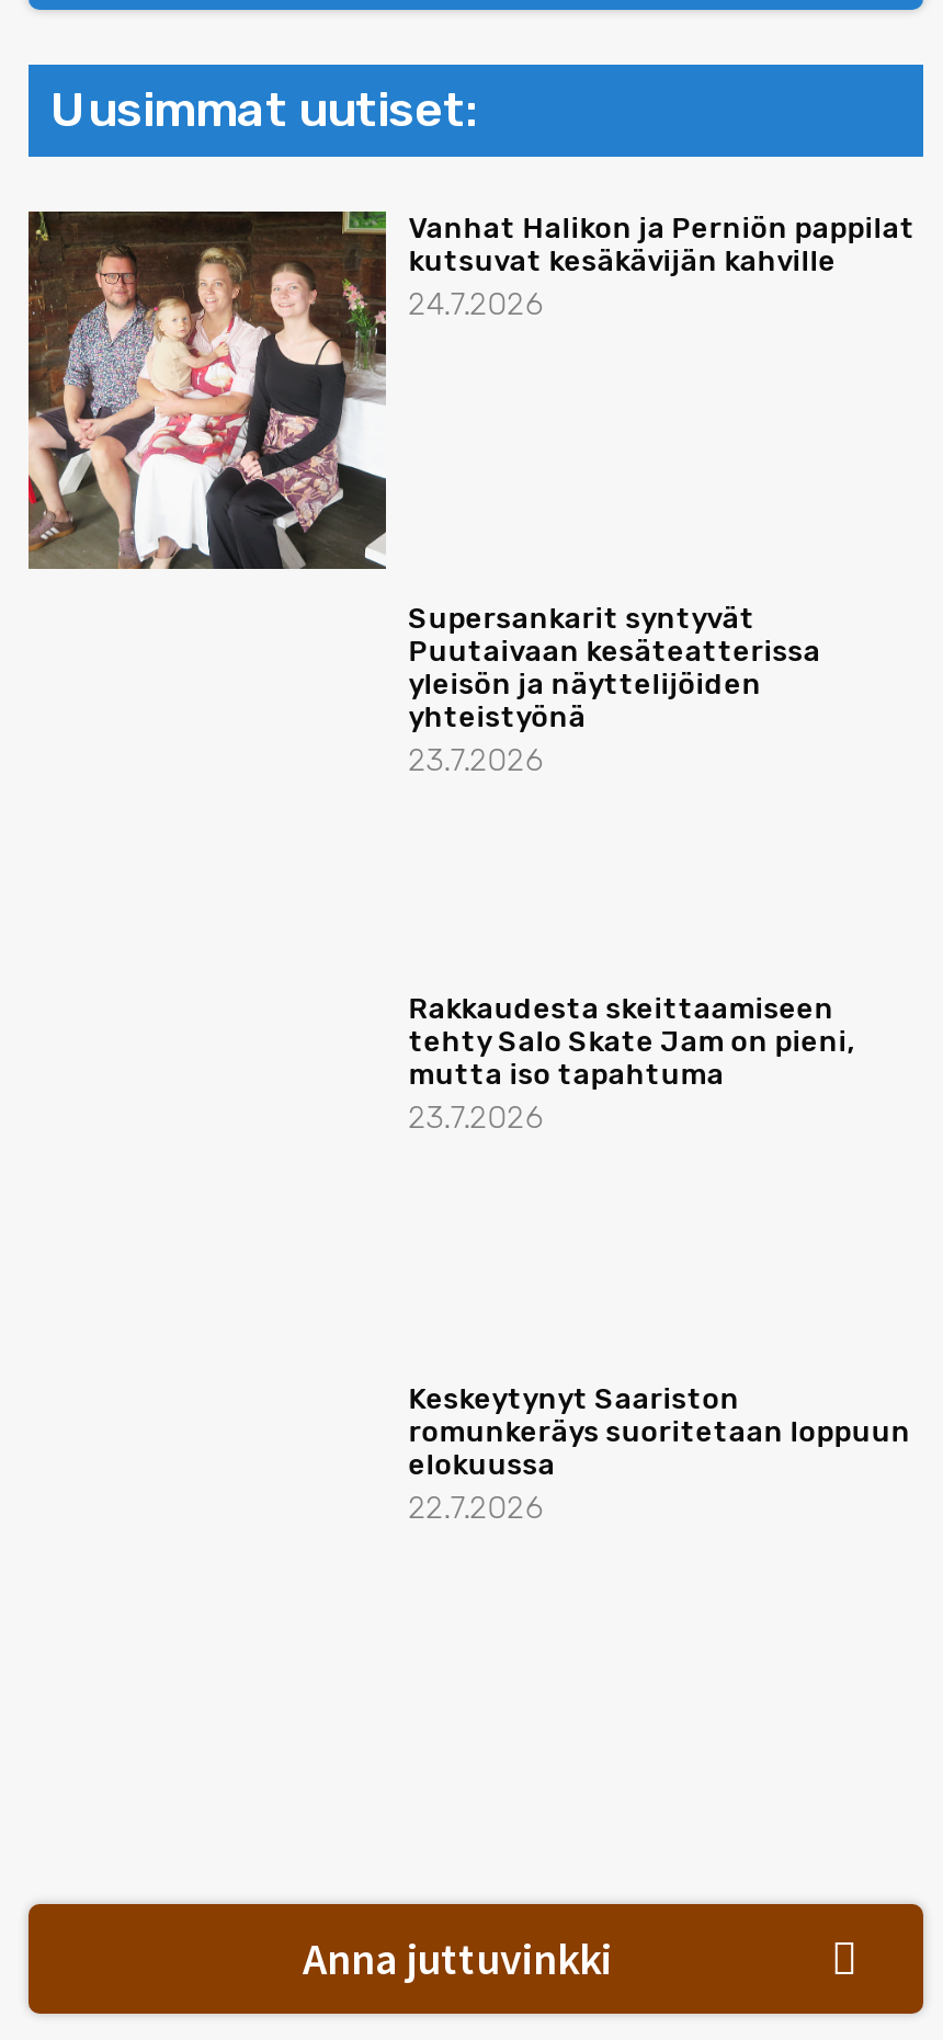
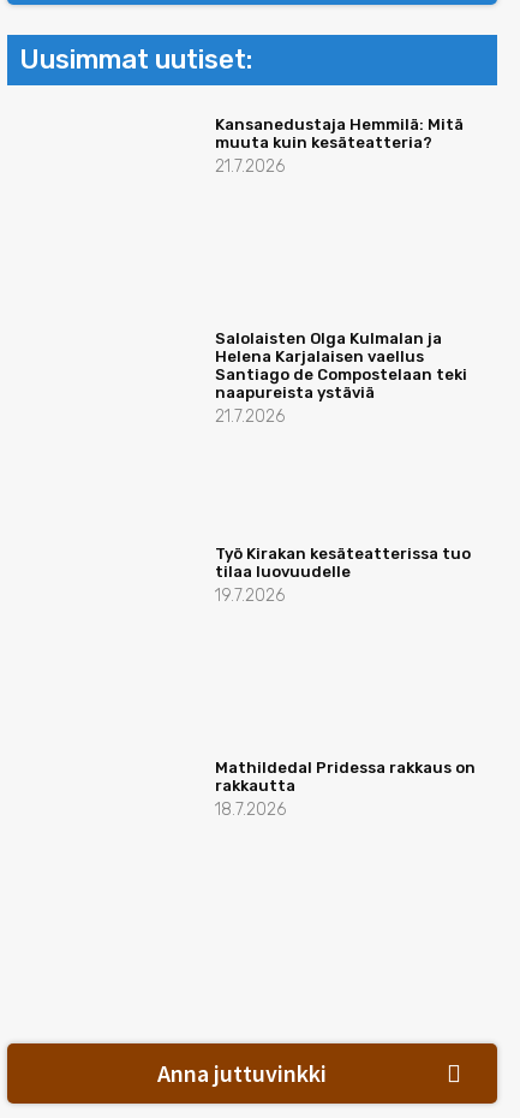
[26,208,388,572] [image] -> none
[408,211,915,323] Vanhat Halikon ja Perniön pappilat | kutsuvat kesäkävijän kahville | 24.7.2026 -> [215,116,464,177] Kansanedustaja Hemmilä: Mitä | muuta kuin kesäteatteria? | 21.7.2026
[408,602,821,779] Supersankarit syntyvät | Puutaivaan kesäteatterissa | yleisön ja näyttelijöiden | yhteistyönä | 23.7.2026 -> [215,330,467,427] Salolaisten Olga Kulmalan ja | Helena Karjalaisen vaellus | Santiago de Compostelaan teki | naapureista ystäviä | 21.7.2026
[408,992,854,1137] Rakkaudesta skeittaamiseen | tehty Salo Skate Jam on pieni, | mutta iso tapahtuma | 23.7.2026 -> [215,544,471,605] Työ Kirakan kesäteatterissa tuo | tilaa luovuudelle | 19.7.2026
[408,1383,911,1527] Keskeytynyt Saariston | romunkeräys suoritetaan loppuun | elokuussa | 22.7.2026 -> [215,758,476,820] Mathildedal Pridessa rakkaus on | rakkautta | 18.7.2026

